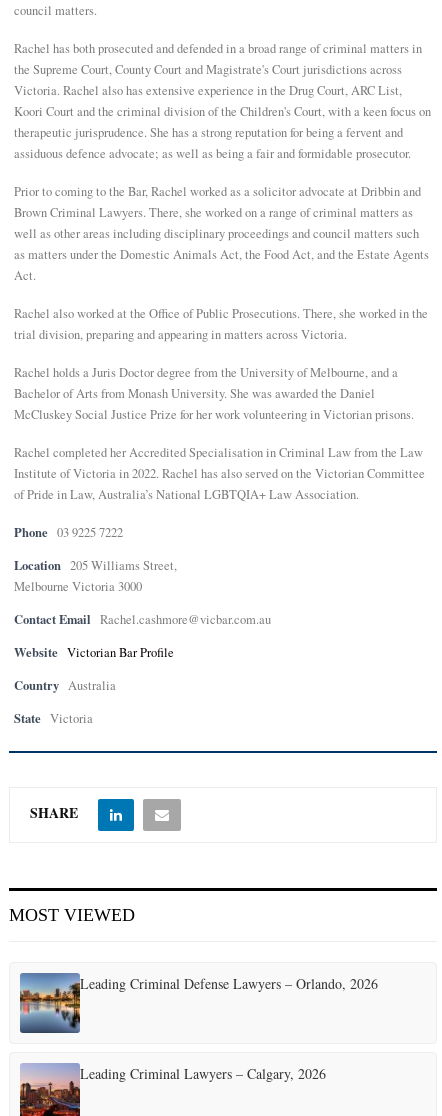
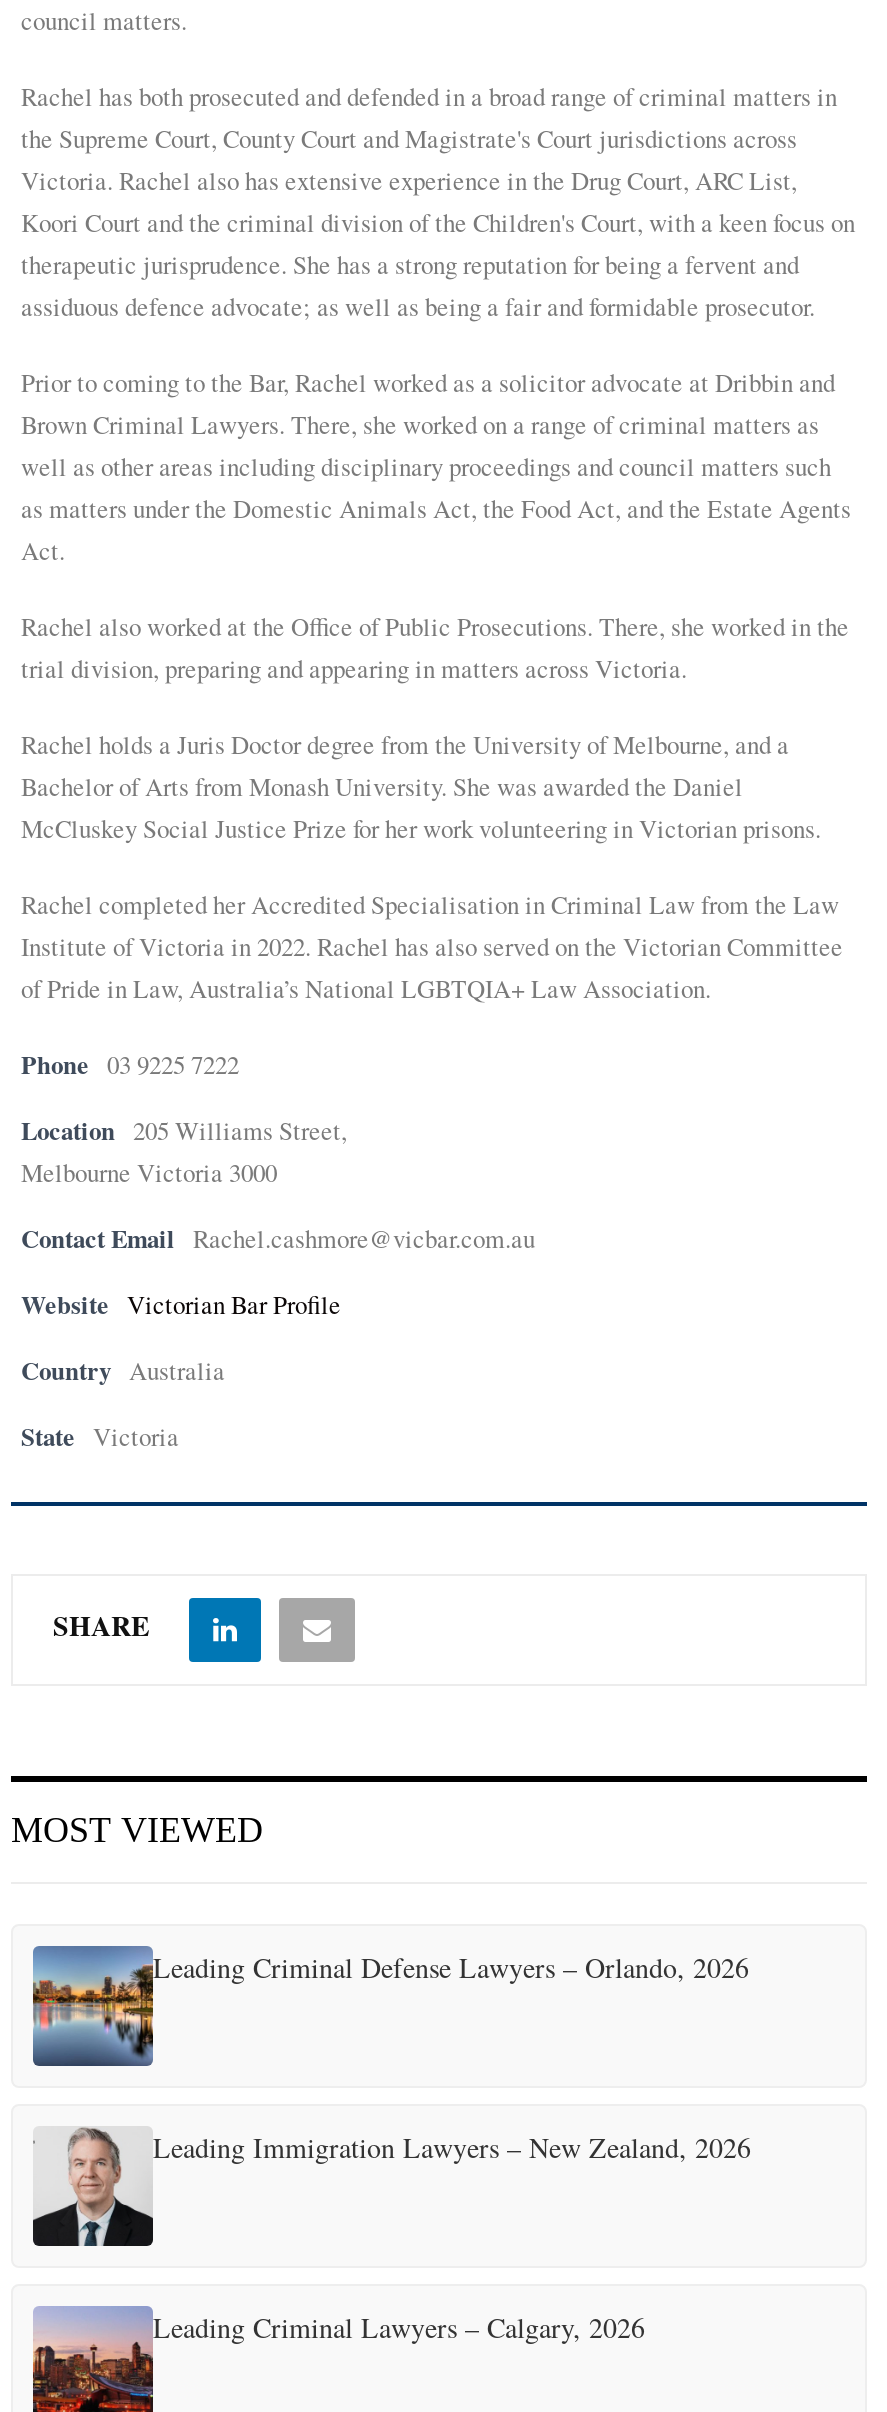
none -> [33,2126,751,2248] [image] | Leading Immigration Lawyers – New Zealand, 2026

